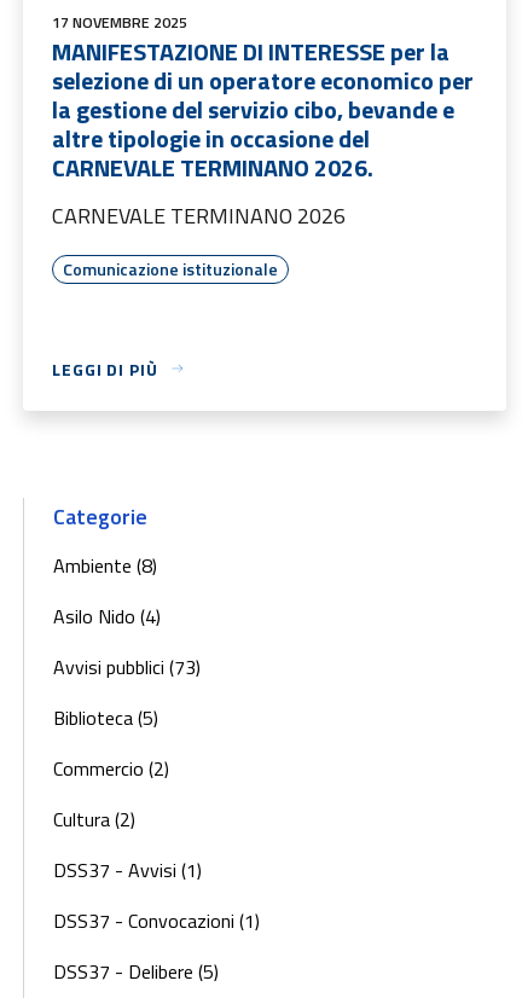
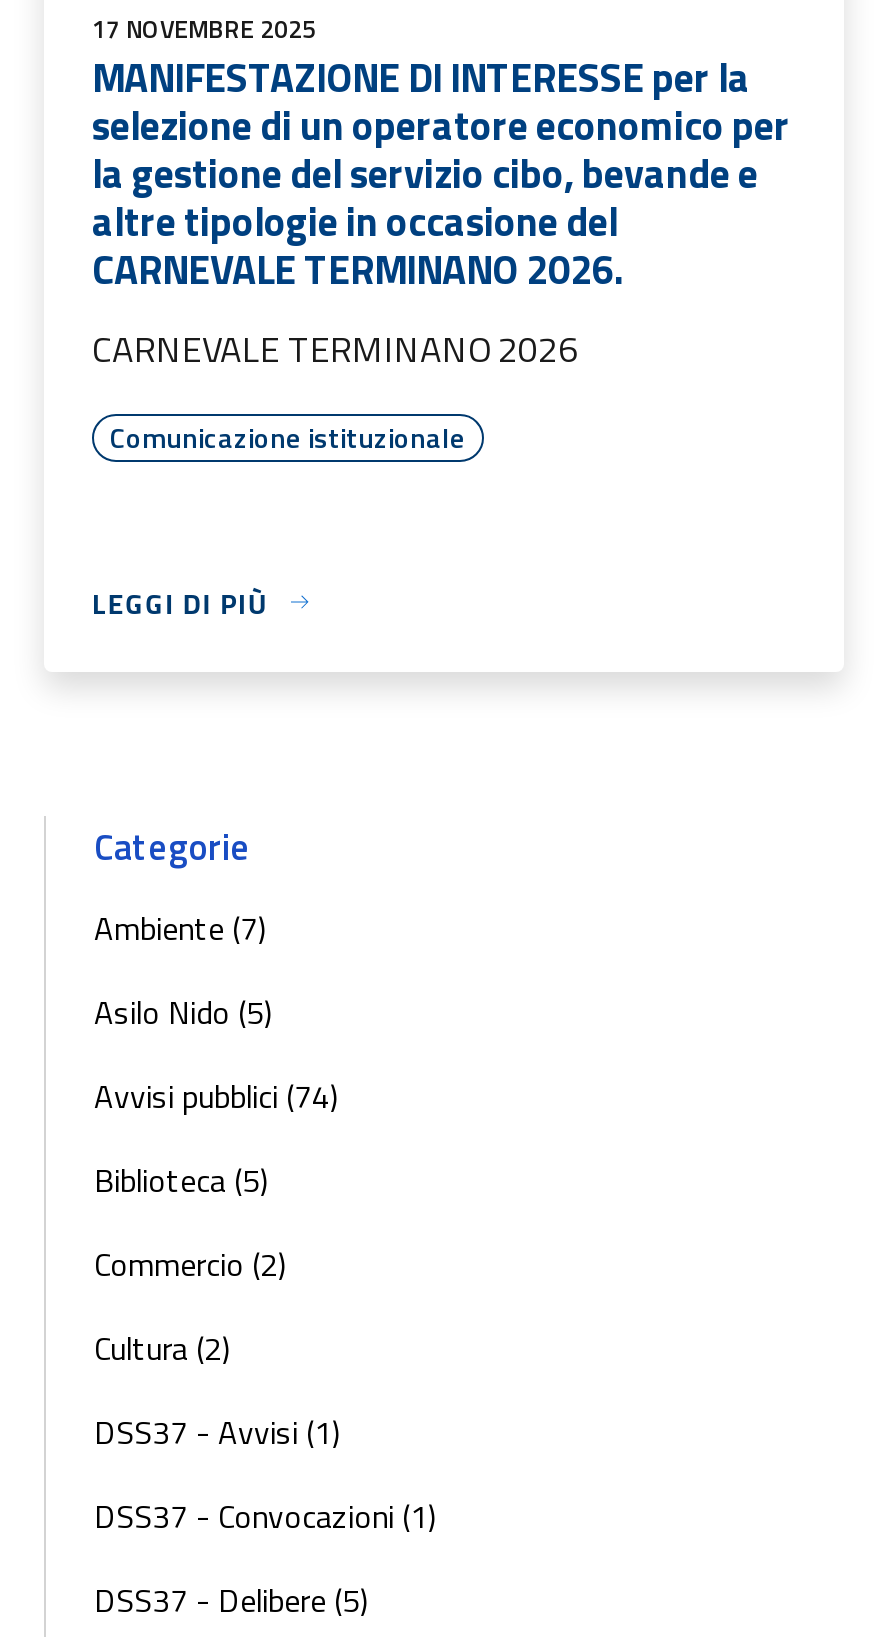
[53,551,157,580] Ambiente (8) -> [94,904,266,952] Ambiente (7)
[53,601,161,630] Asilo Nido (4) -> [94,988,272,1036] Asilo Nido (5)
[53,652,201,681] Avvisi pubblici (73) -> [94,1072,338,1120] Avvisi pubblici (74)

